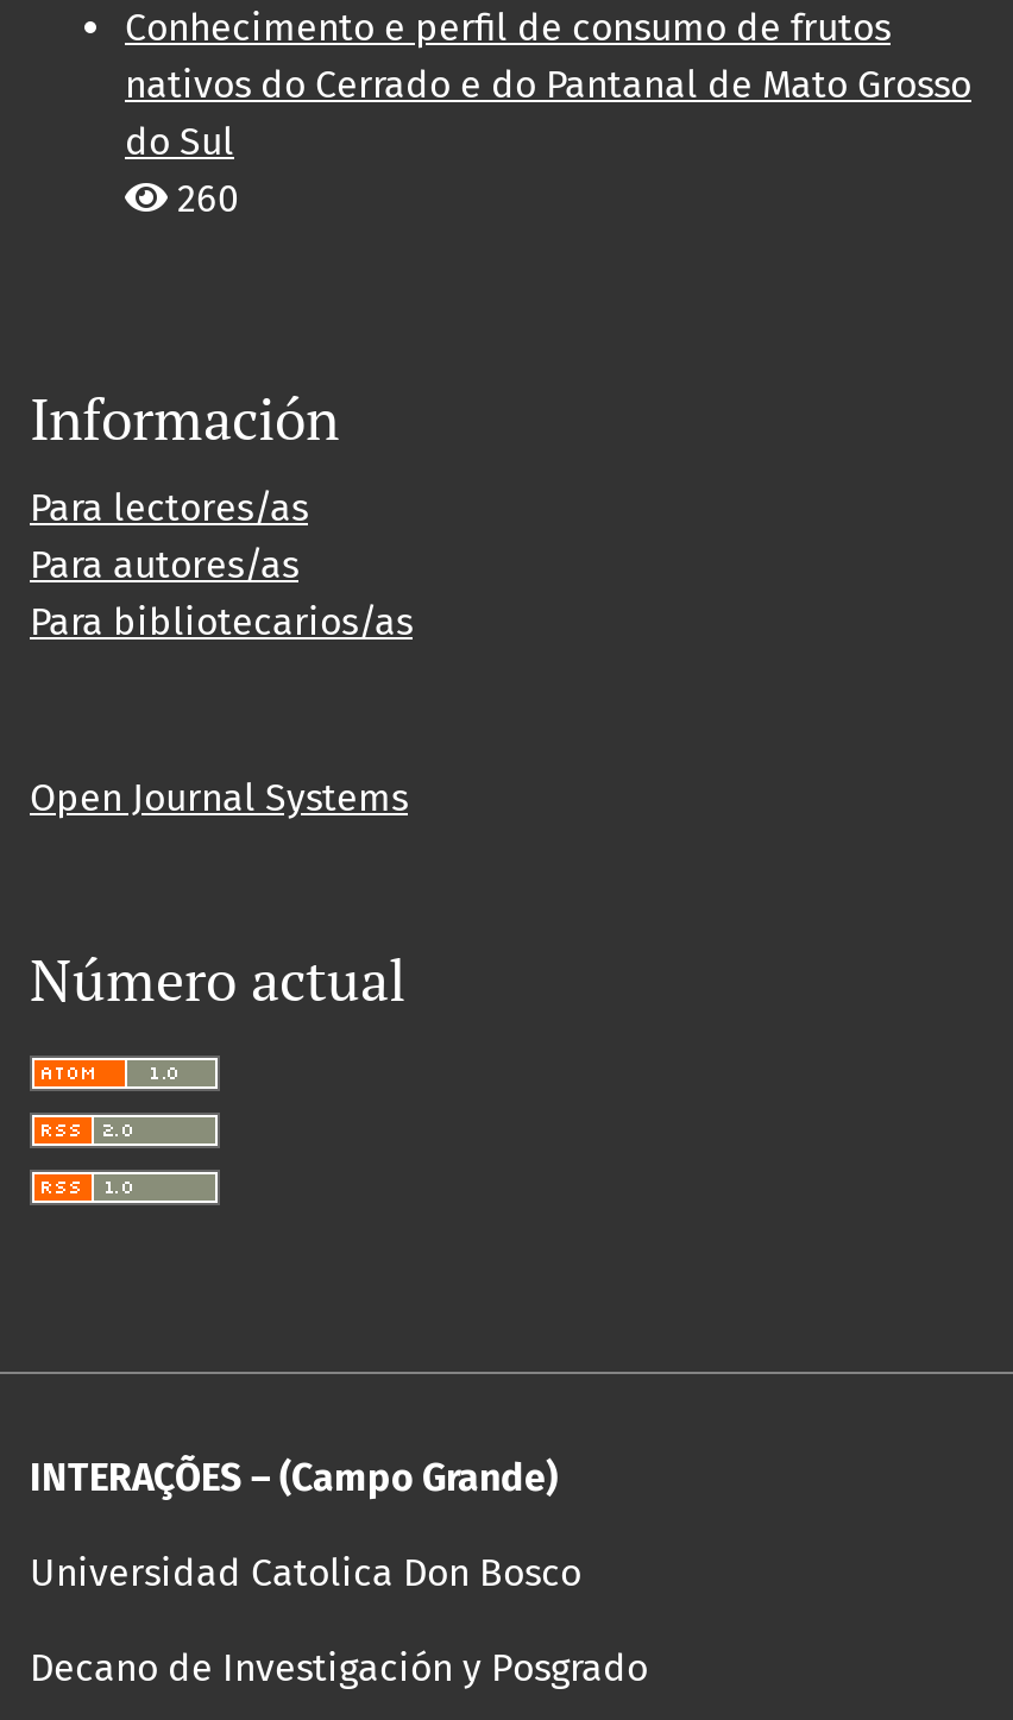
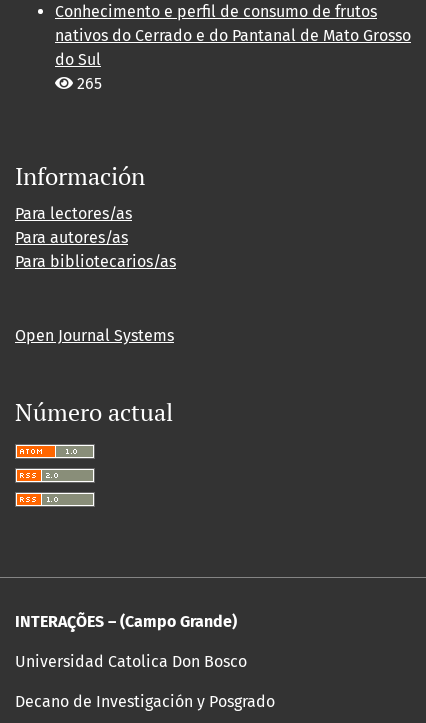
[168,177,239,222] 260 -> [73,74,102,93] 265

